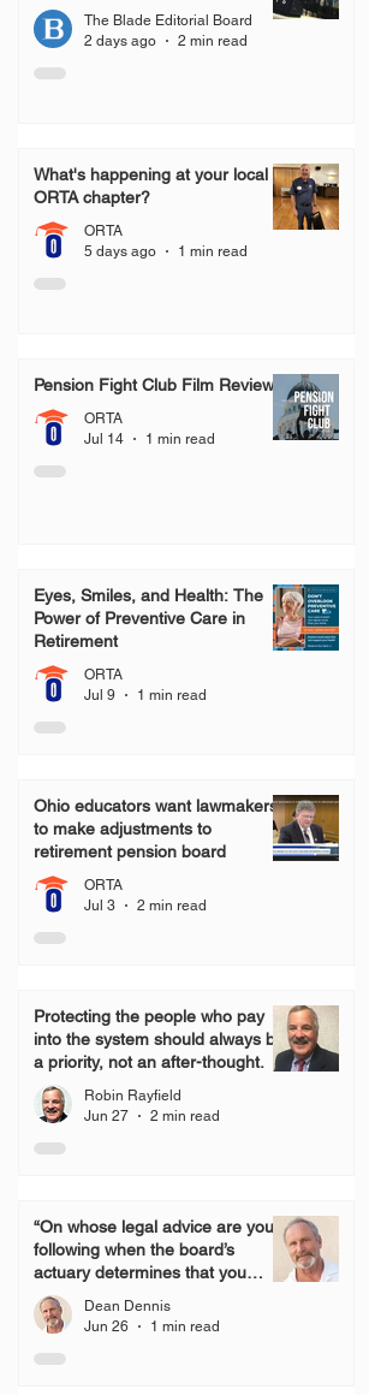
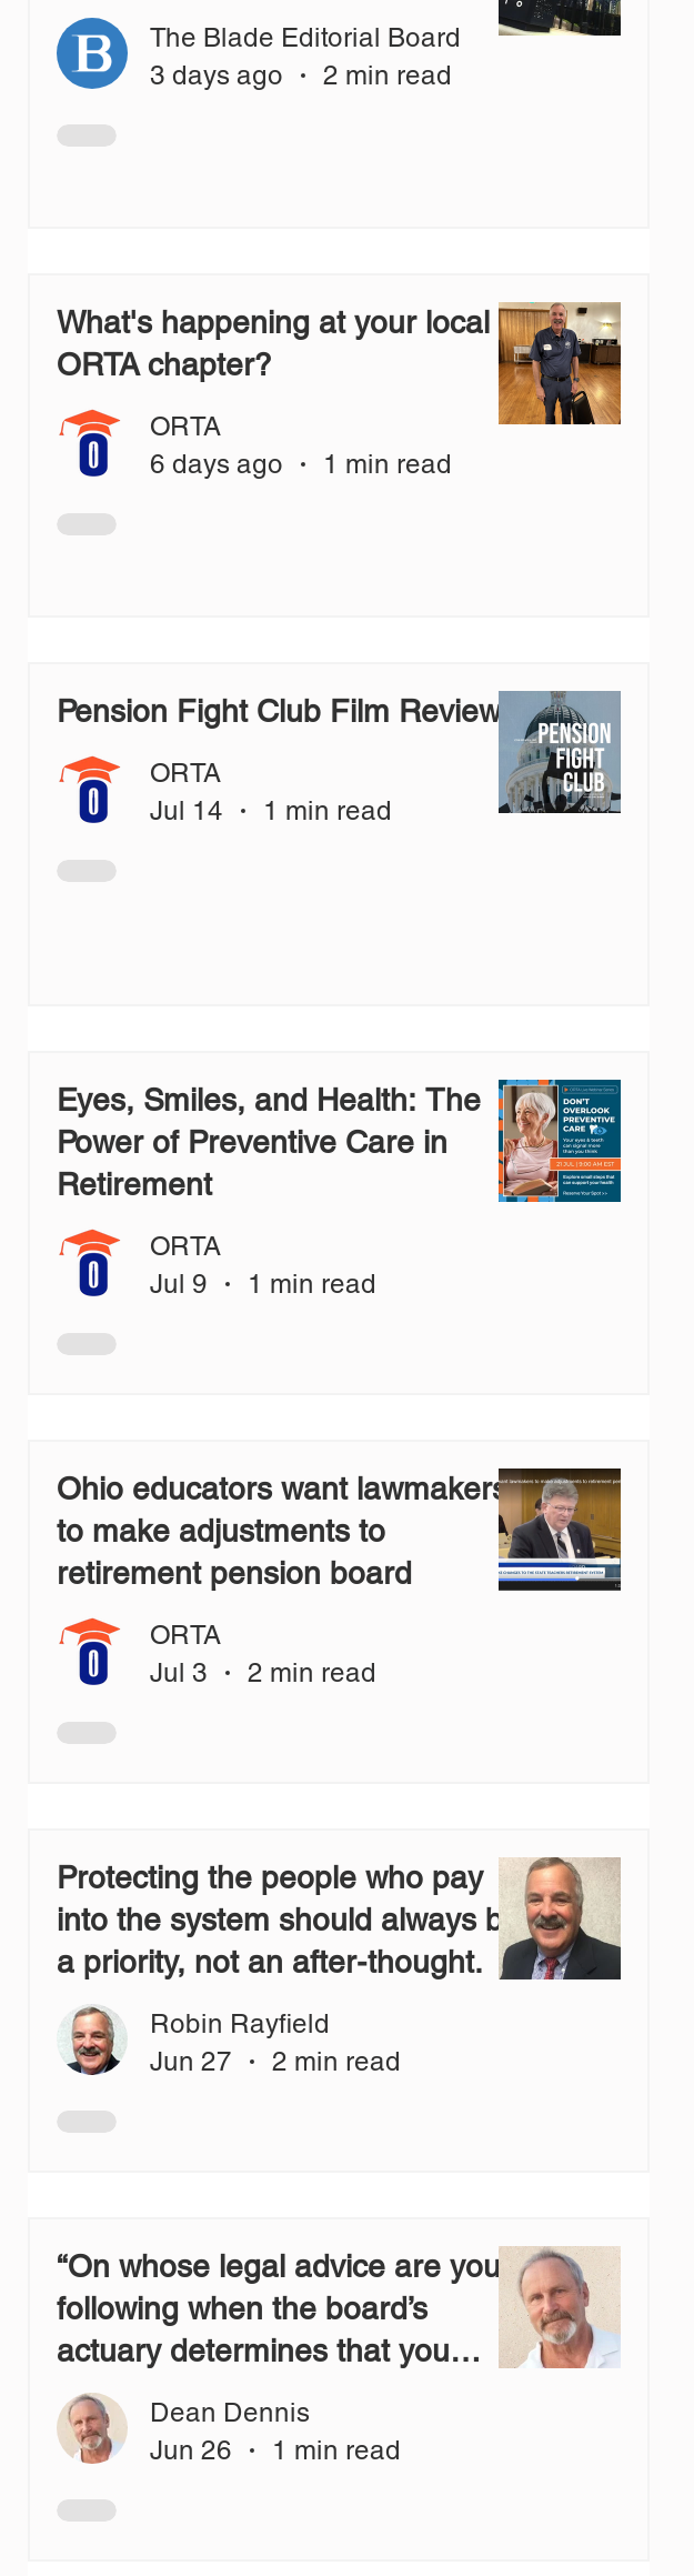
[84,32,248,49] 2 days ago 2 min read -> [150,59,452,90] 3 days ago 2 min read
[84,242,248,259] 5 days ago 1 min read -> [150,448,452,479] 6 days ago 1 min read

